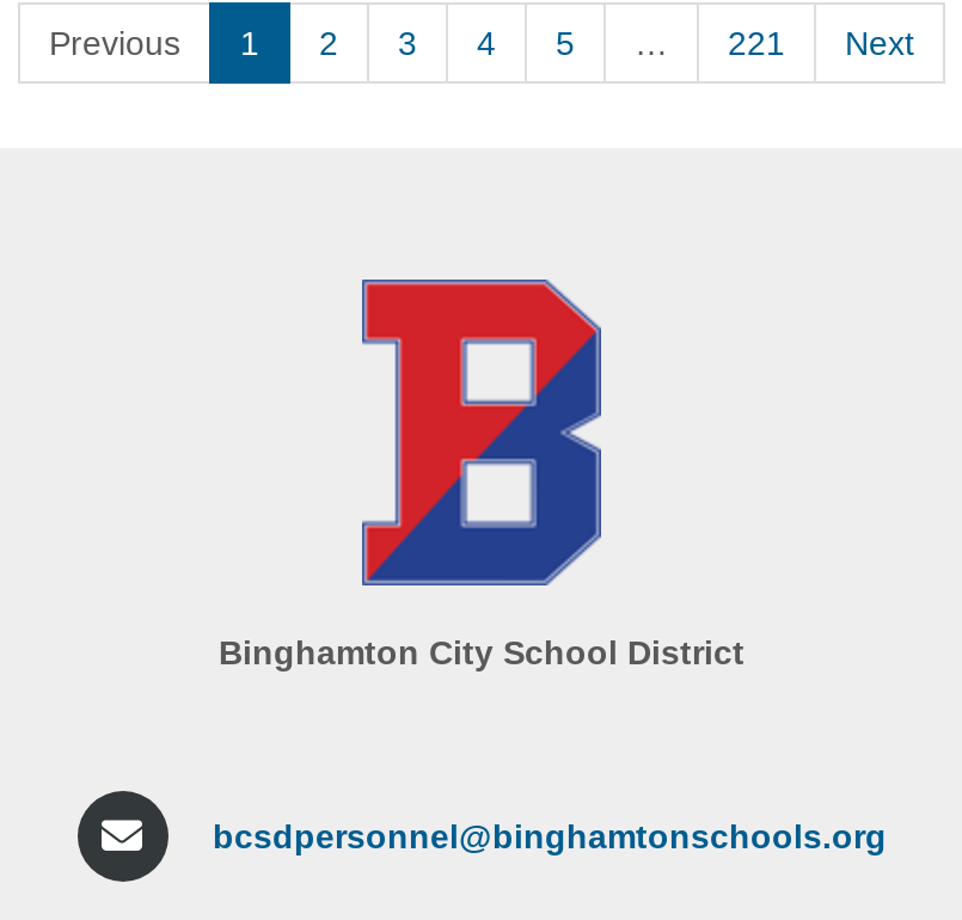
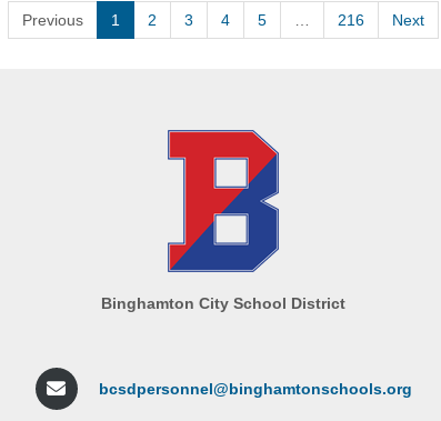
[728,24,785,62] 221 -> [338,11,364,29] 216

